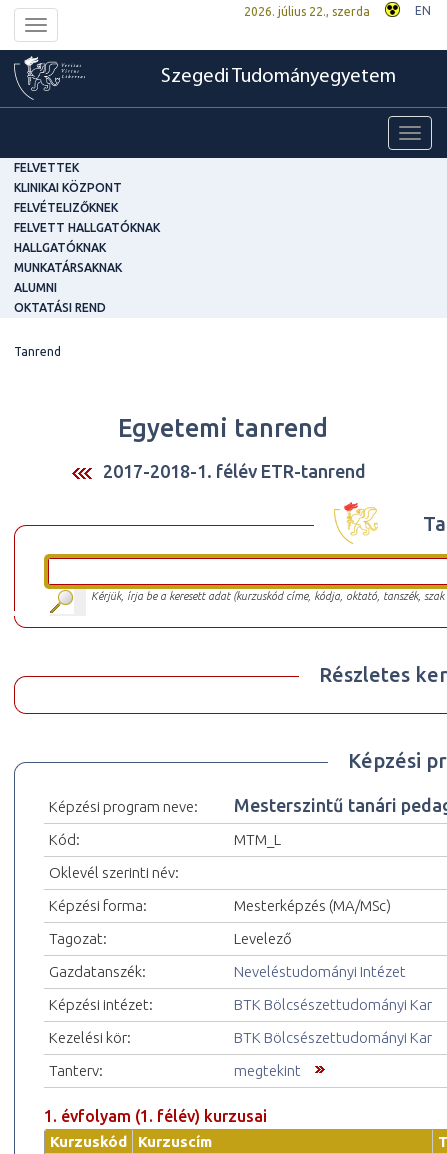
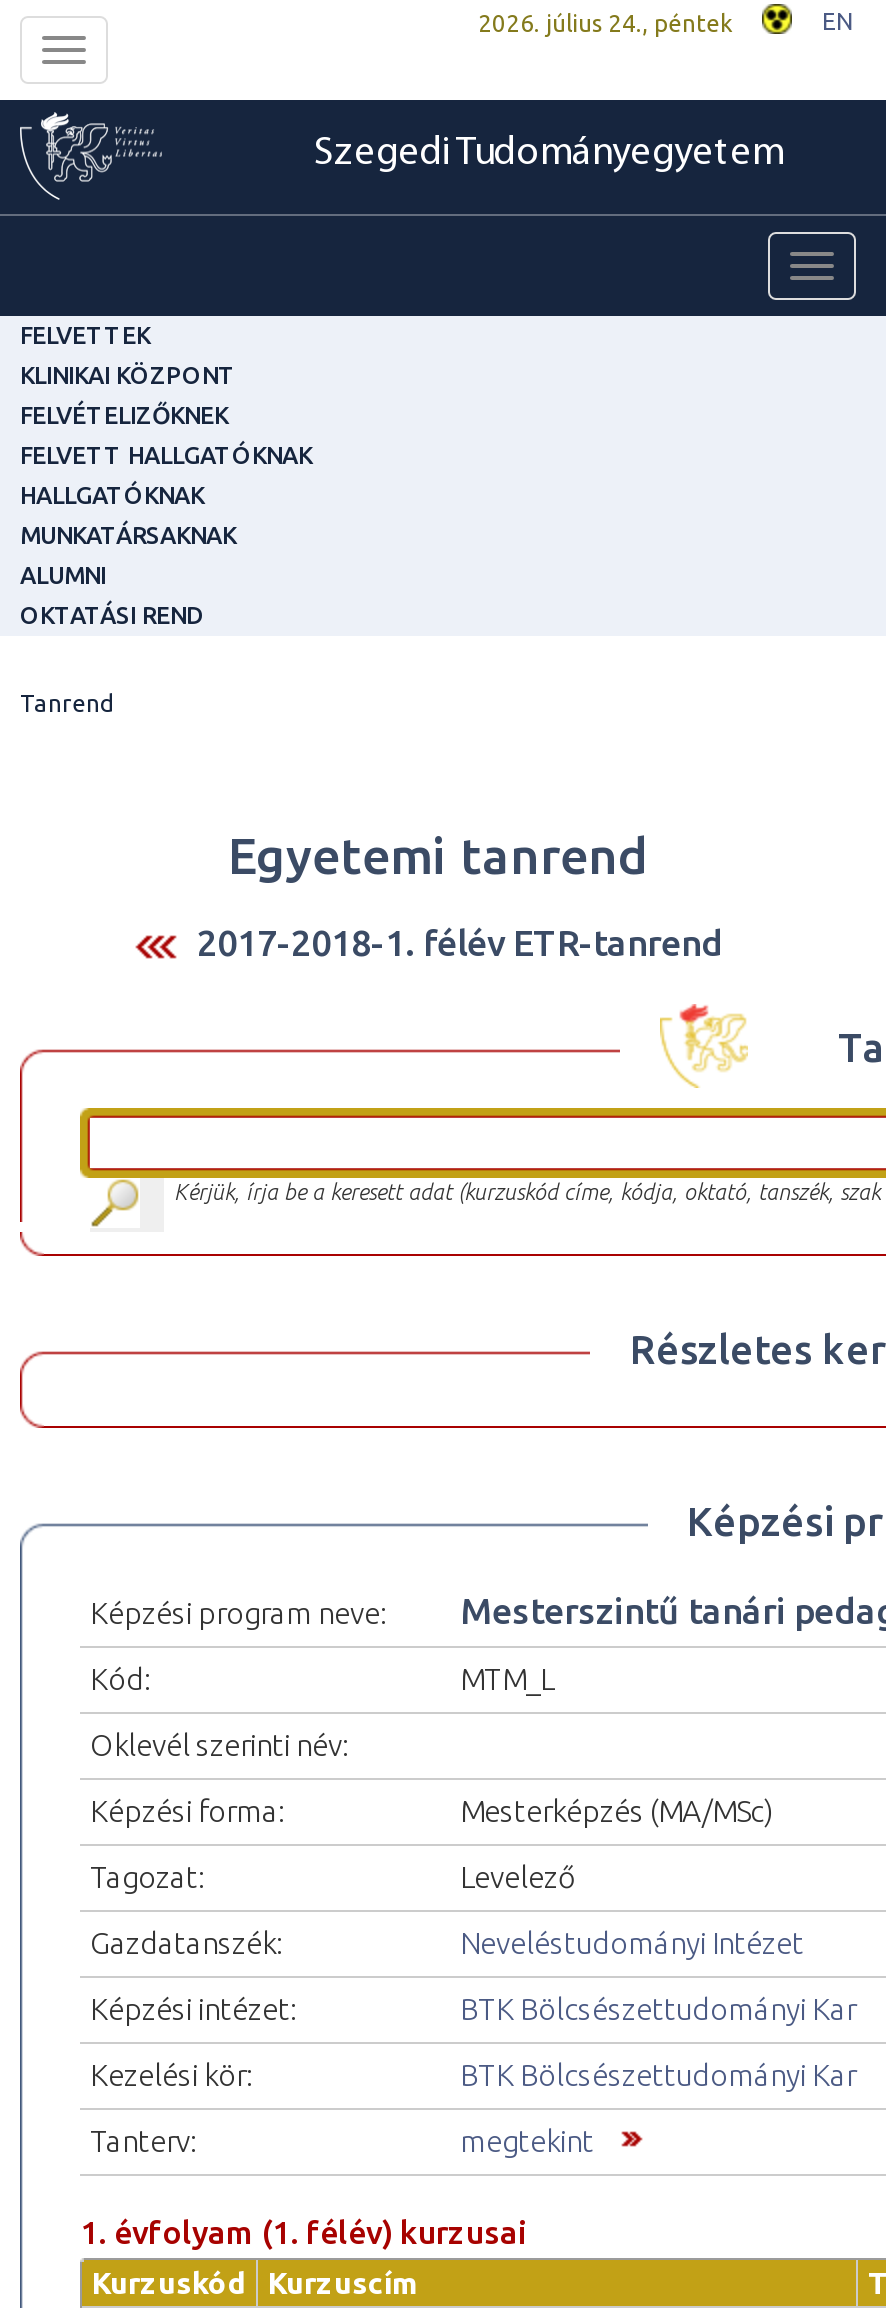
[244,5,370,18] 2026. július 22., szerda -> [478,10,732,36] 2026. július 24., péntek

